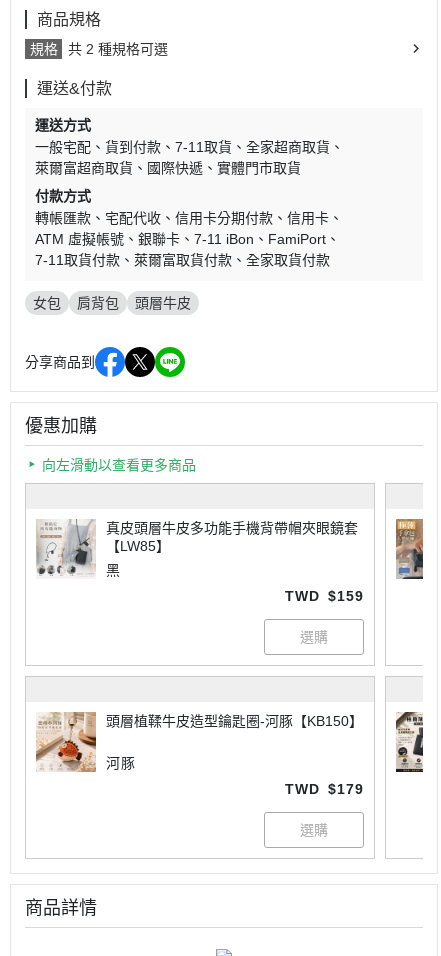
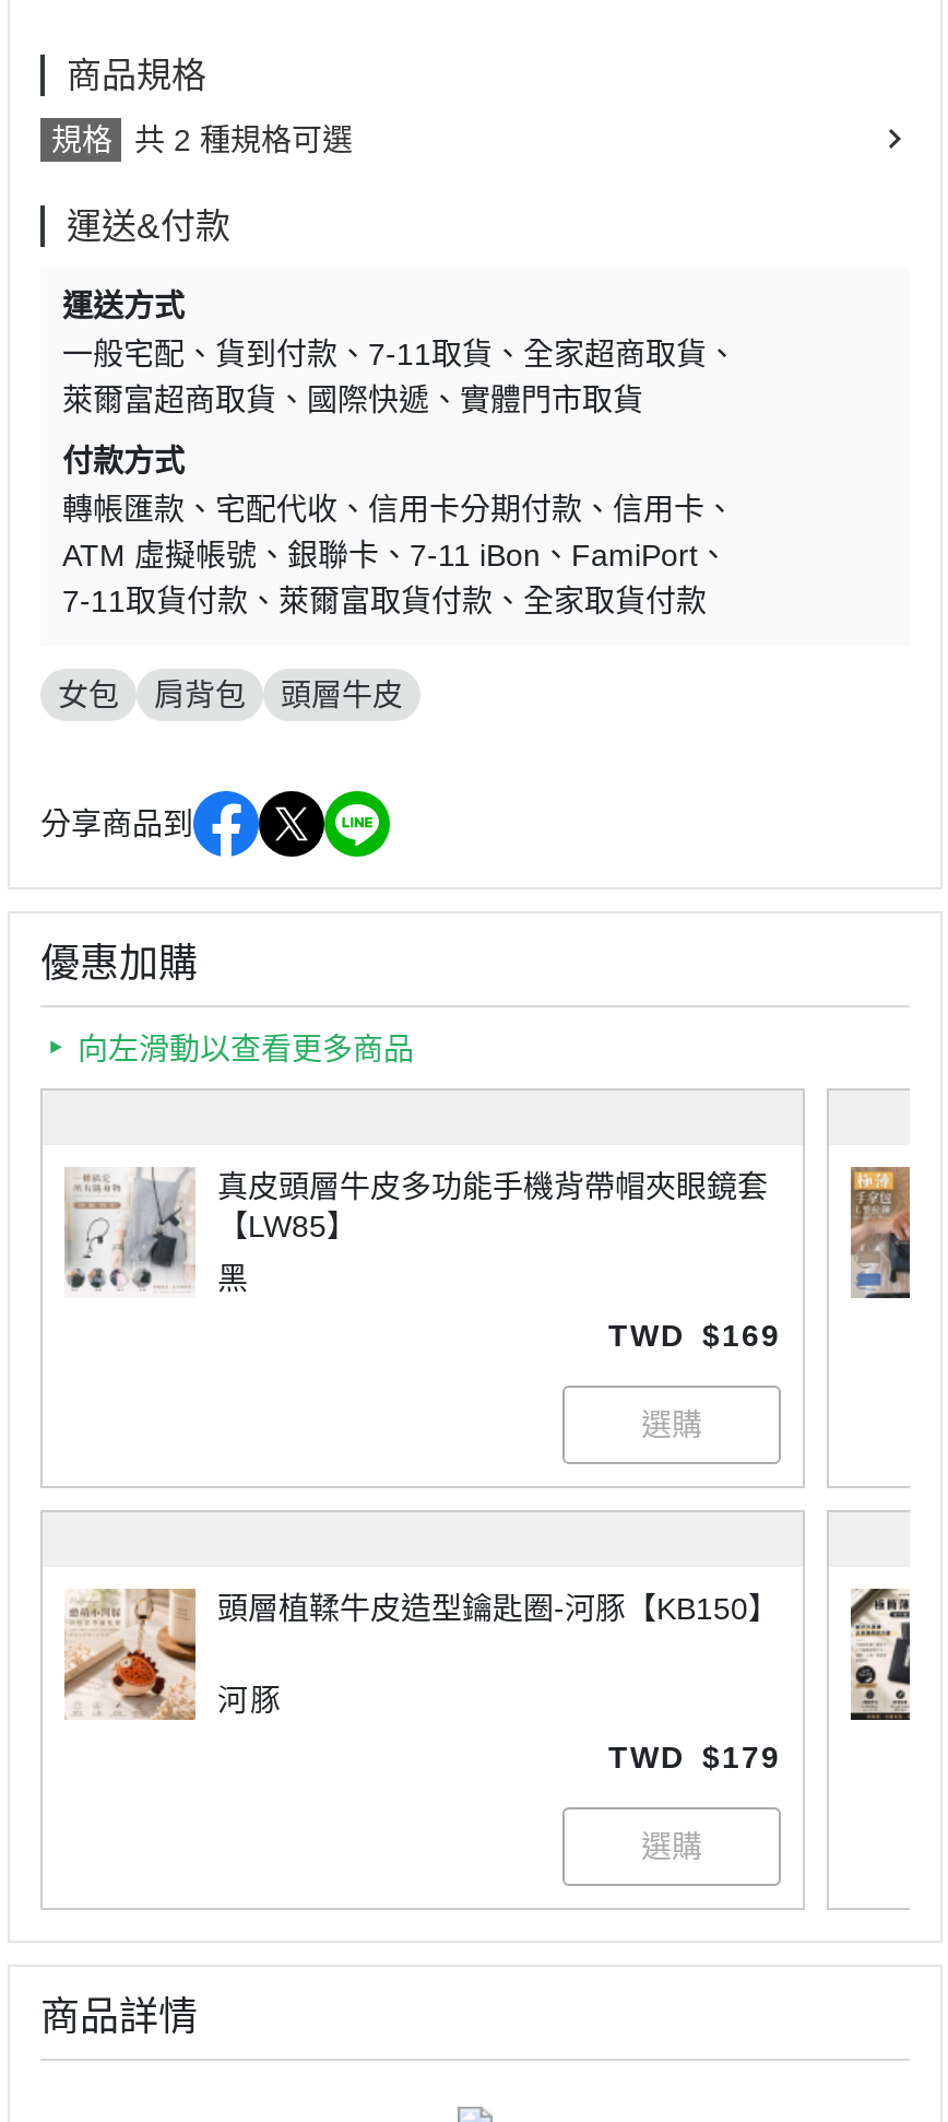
[285,588,364,604] TWD $159 -> [608,1318,781,1353] TWD $169

